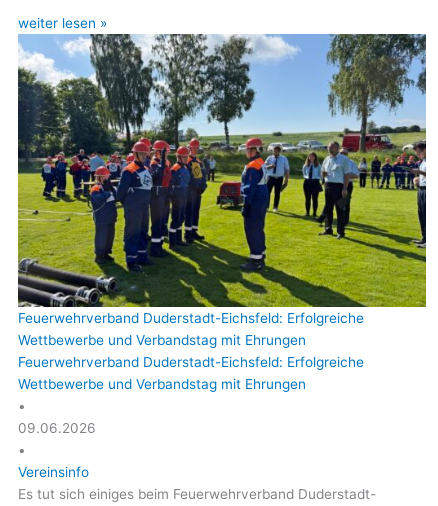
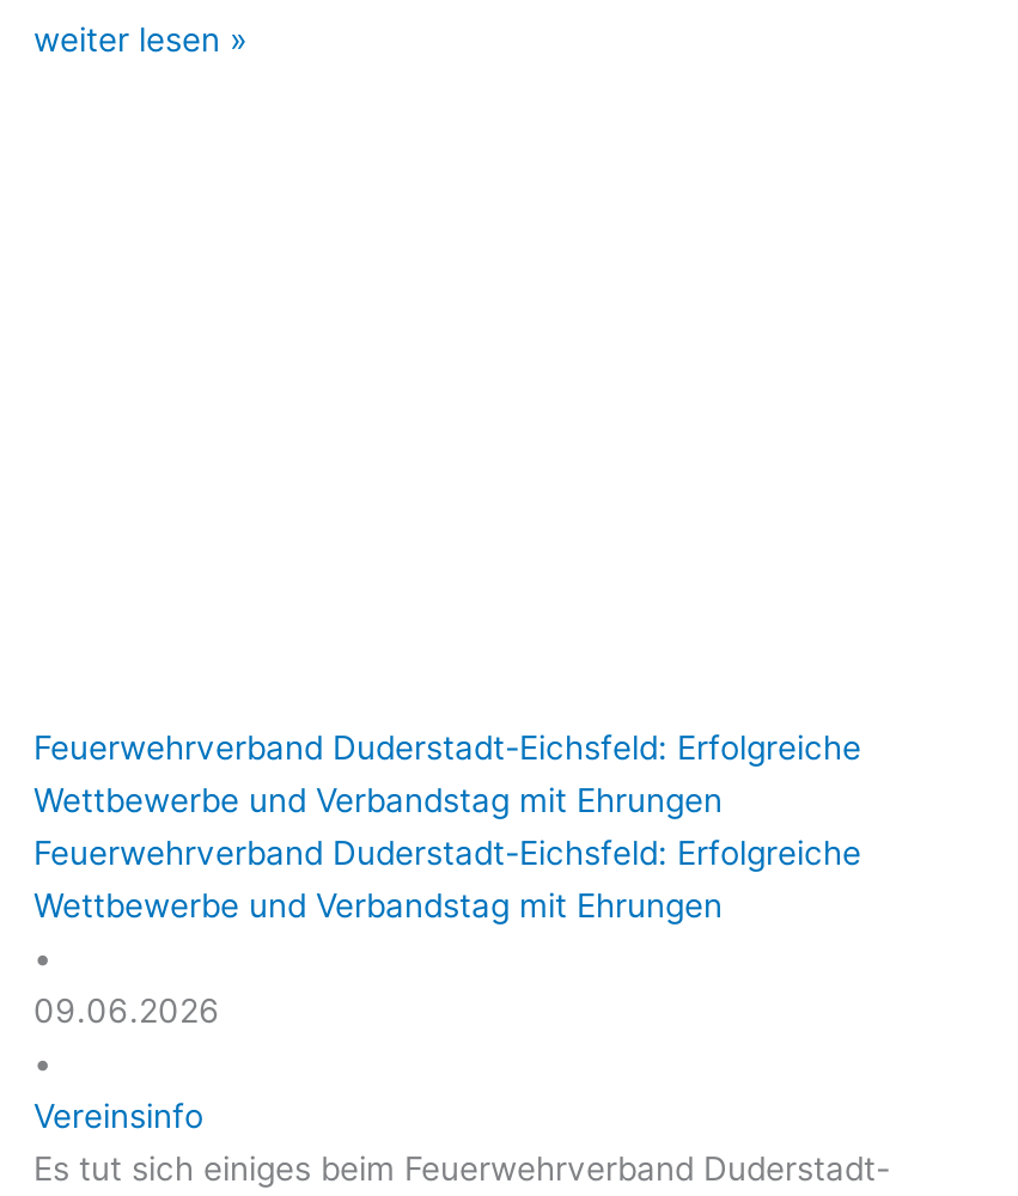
[17,33,427,308] [image] -> none

